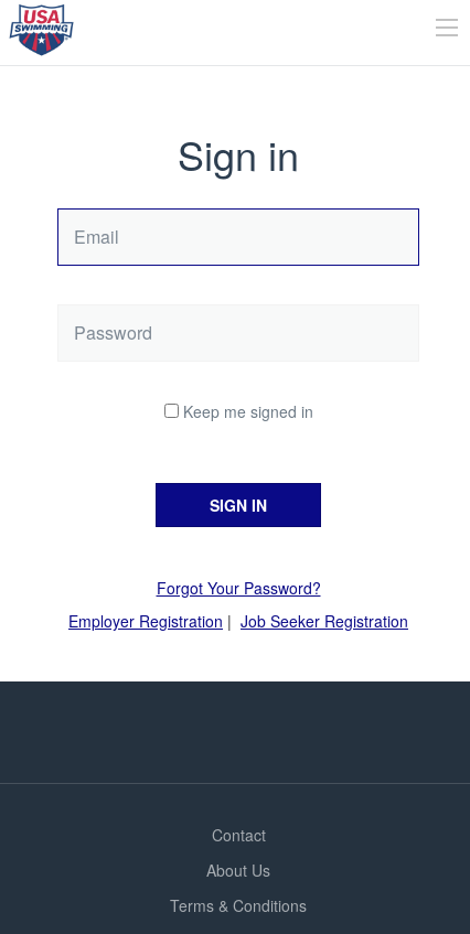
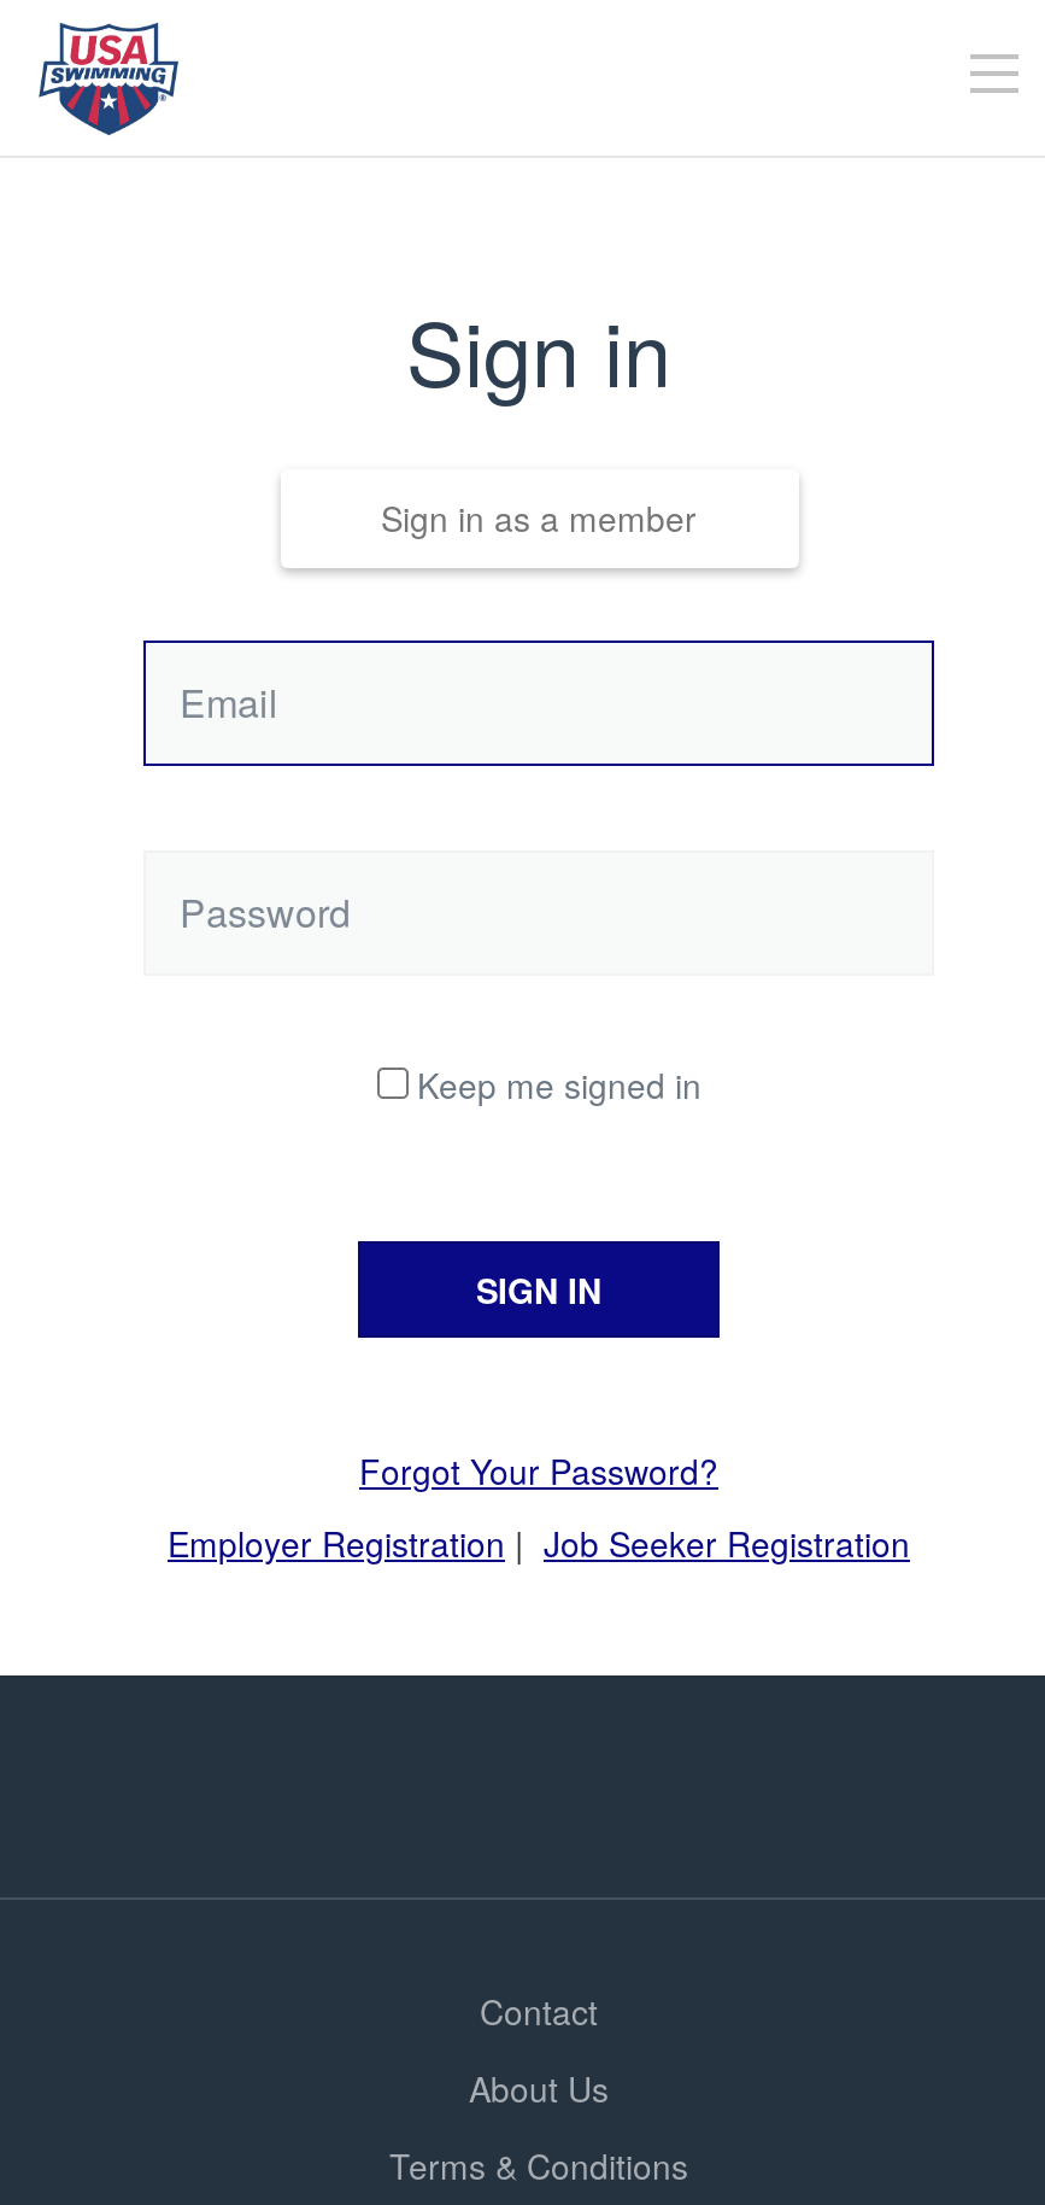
none -> [381,493,697,542] Sign in as a member

